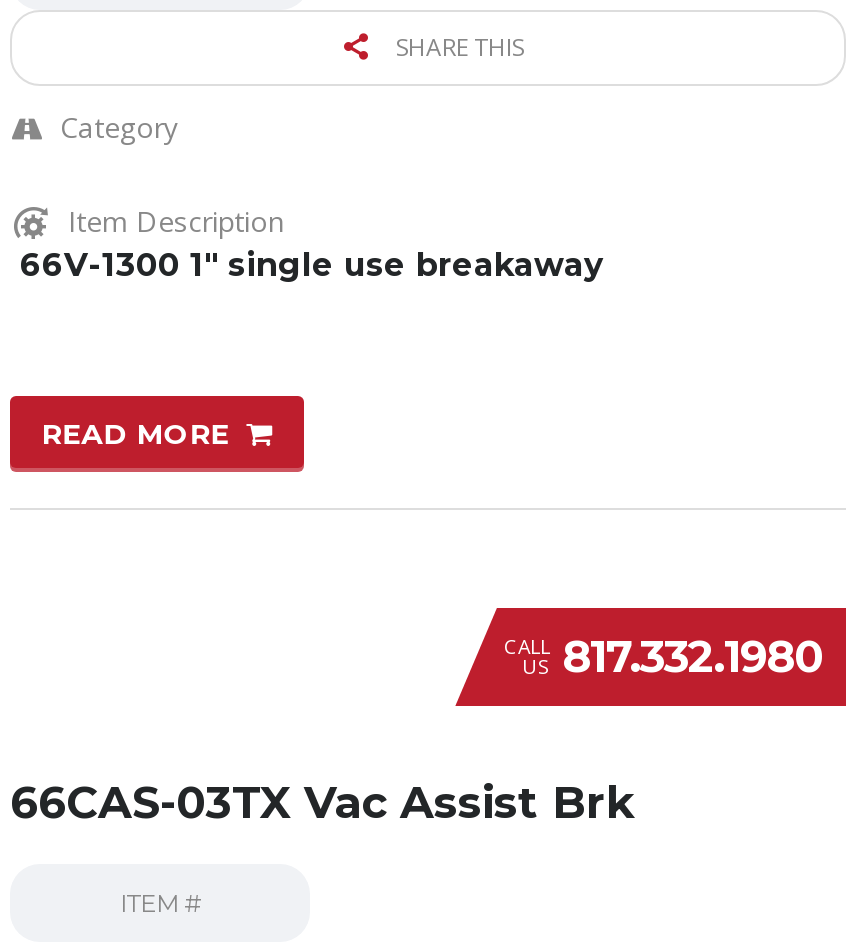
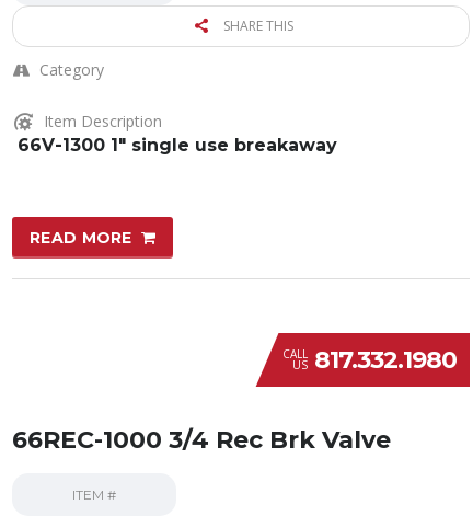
[10,777,636,831] 66CAS-03TX Vac Assist Brk -> [12,426,391,455] 66REC-1000 3/4 Rec Brk Valve

